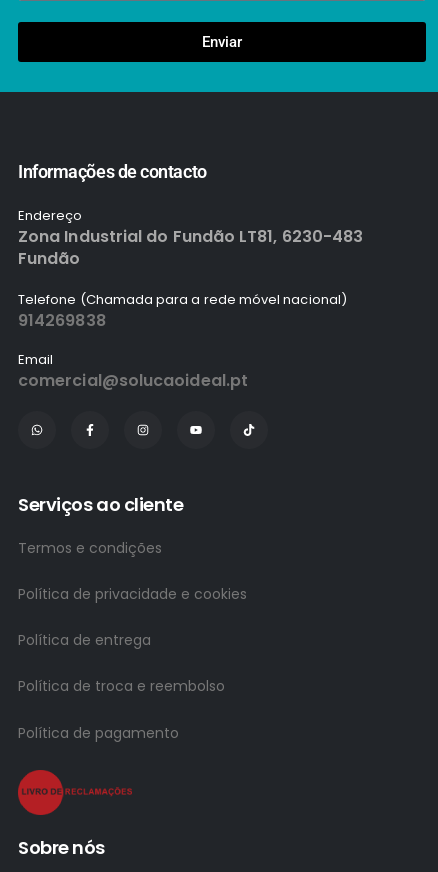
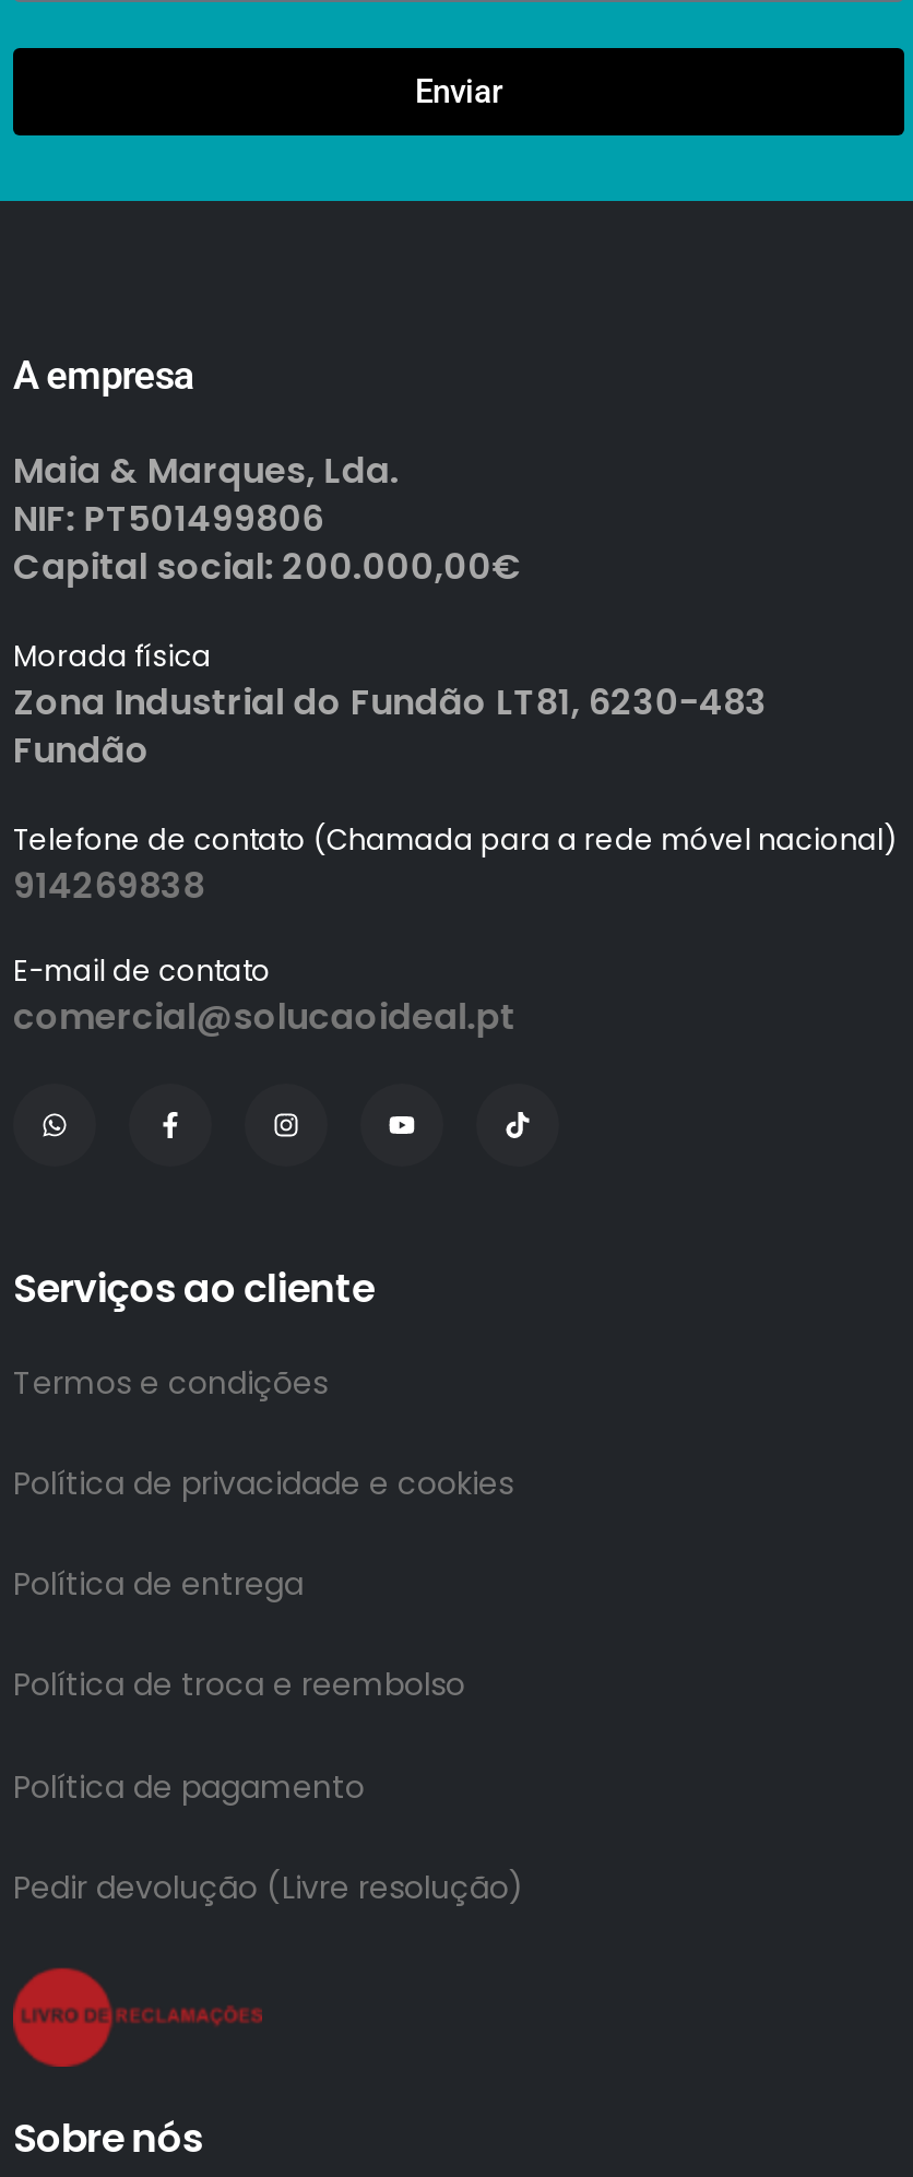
[18,161,207,225] Informações de contacto | Endereço -> [13,352,522,678] A empresa | Maia & Marques, Lda. | NIF: PT501499806 | Capital social: 200.000,00€ | Morada física
[18,290,347,309] Telefone (Chamada para a rede móvel nacional) -> [13,820,897,861] Telefone de contato (Chamada para a rede móvel nacional)
[18,350,53,369] Email -> [13,951,271,992] E-mail de contato
none -> [13,1865,524,1909] Pedir devolução (Livre resolução)

